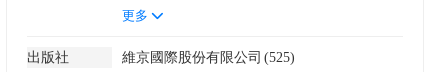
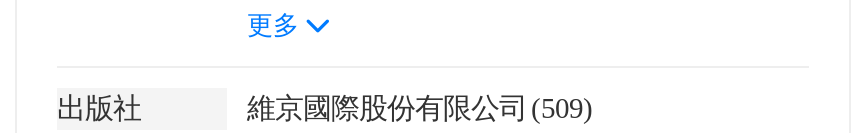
[122,49,295,65] 維京國際股份有限公司 (525) -> [247,92,593,124] 維京國際股份有限公司 (509)

